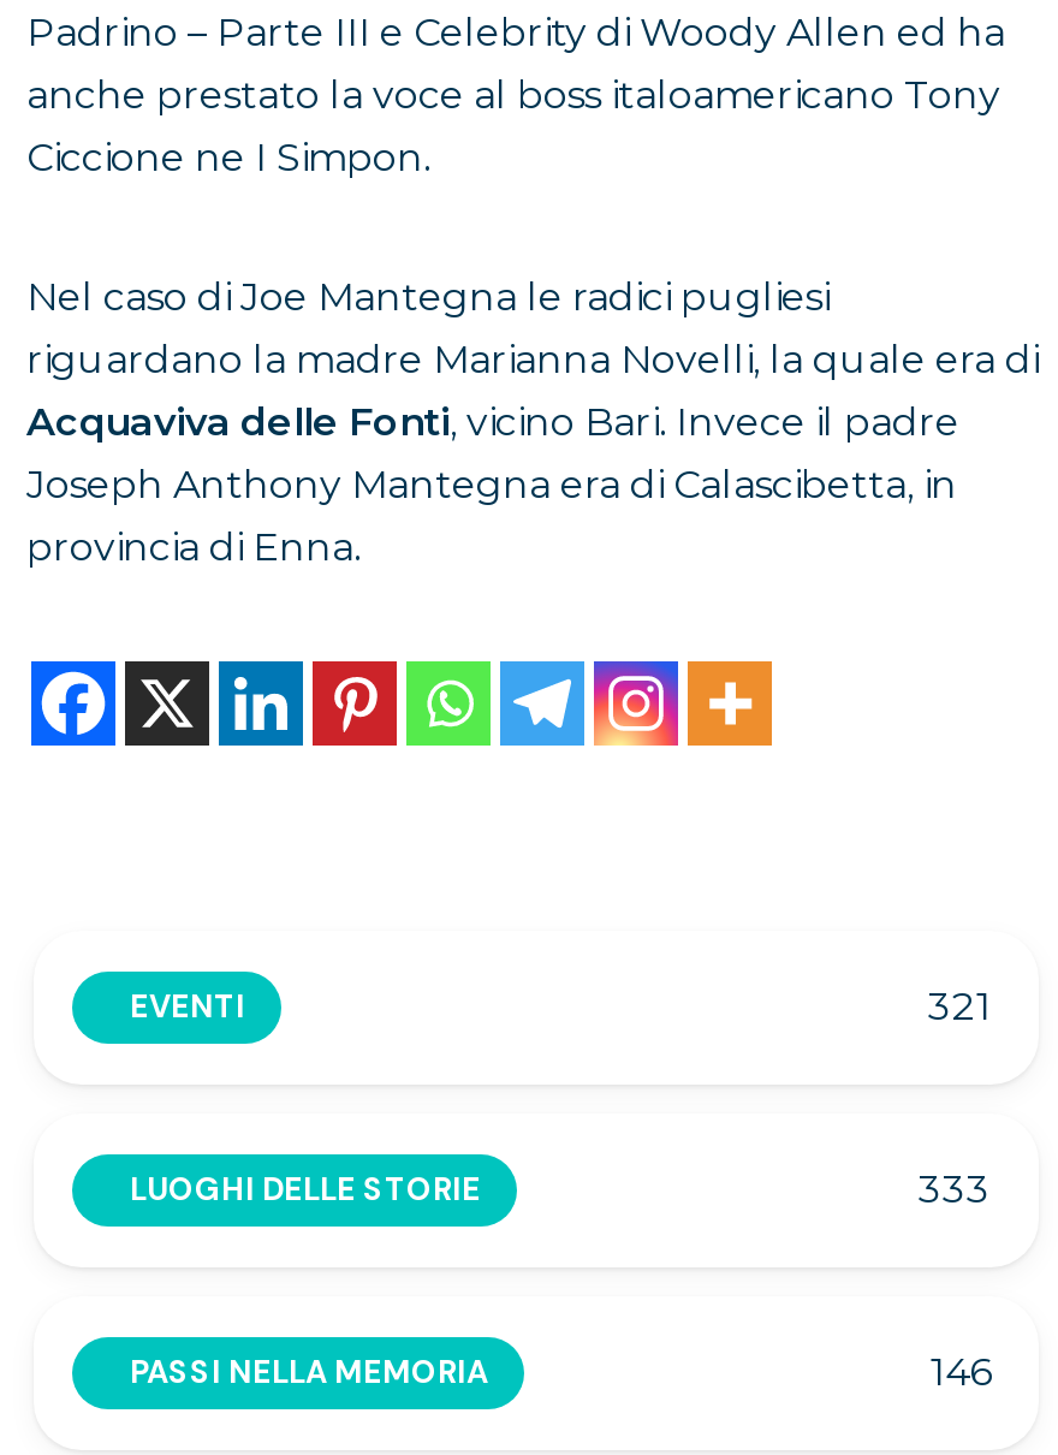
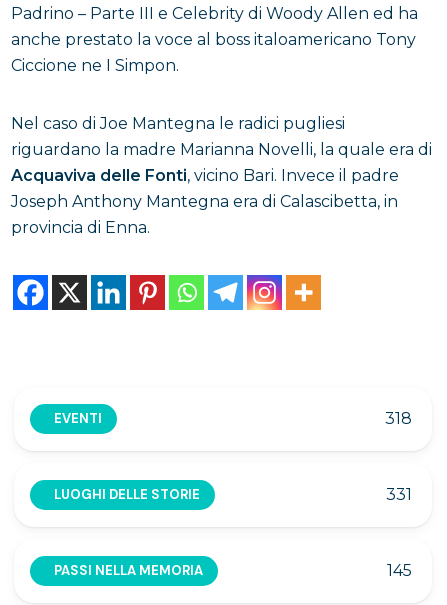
[928,984,991,1029] 321 -> [385,409,412,428] 318
[919,1166,991,1212] 333 -> [386,485,412,504] 331
[931,1349,991,1395] 146 -> [387,561,412,580] 145

